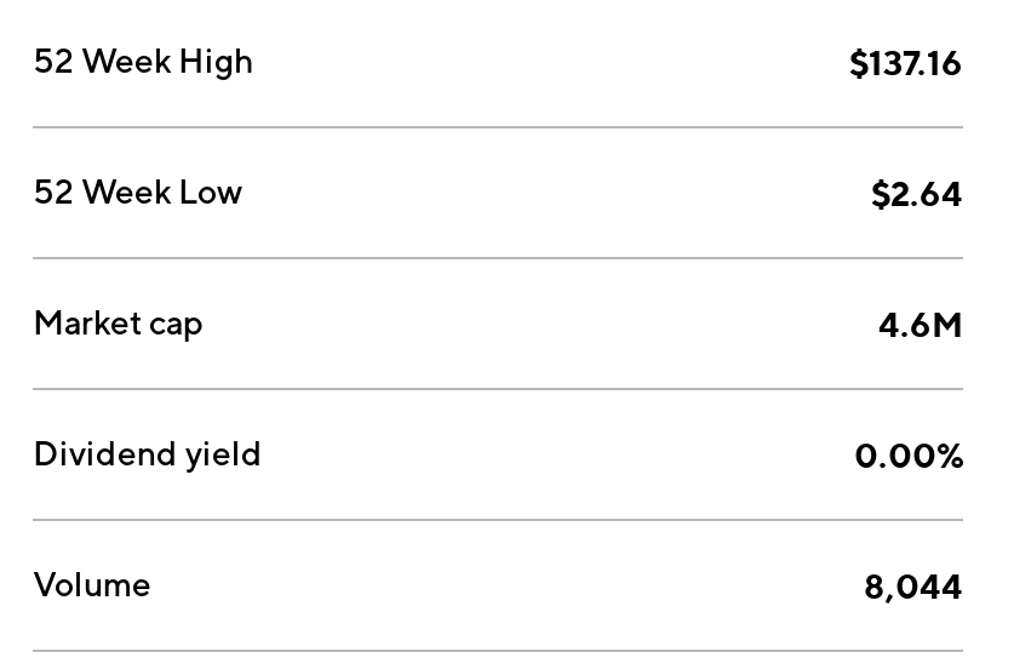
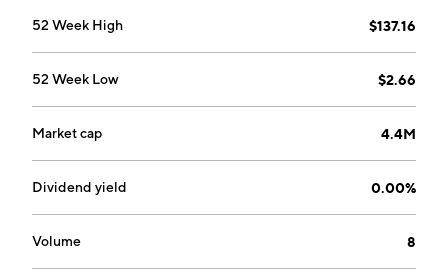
[871,172,963,213] $2.64 -> [378,71,416,88] $2.66
[878,303,963,344] 4.6M -> [381,125,416,142] 4.4M
[864,565,963,606] 8,044 -> [407,233,416,250] 8

